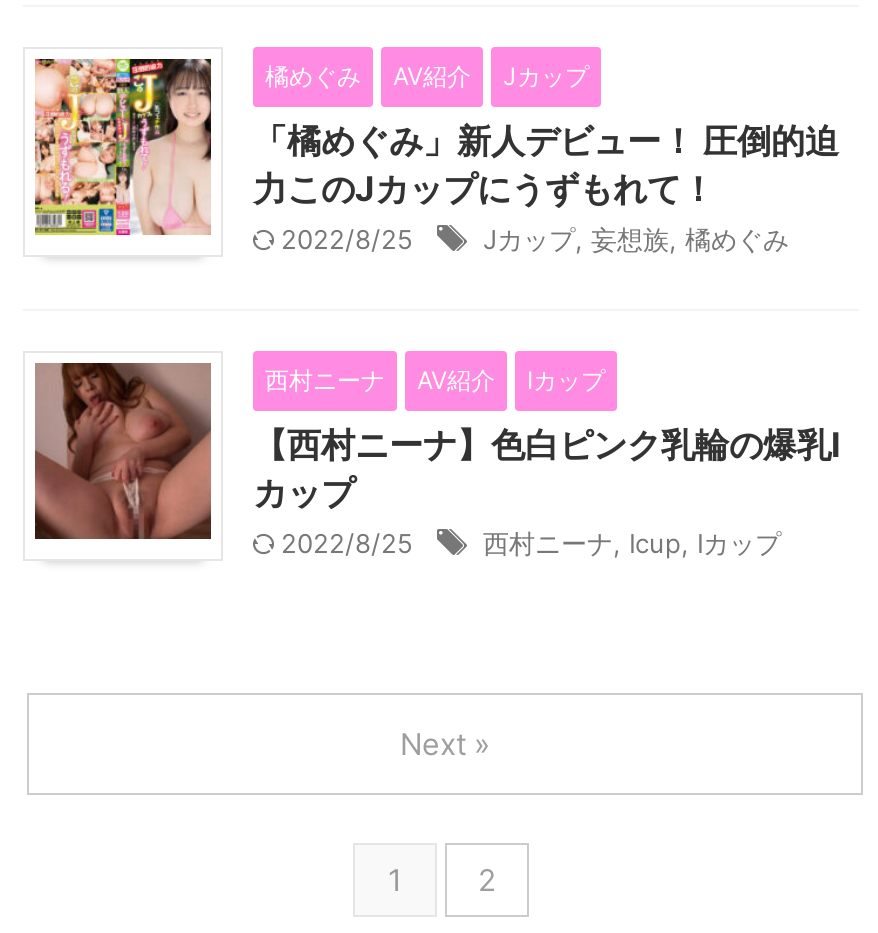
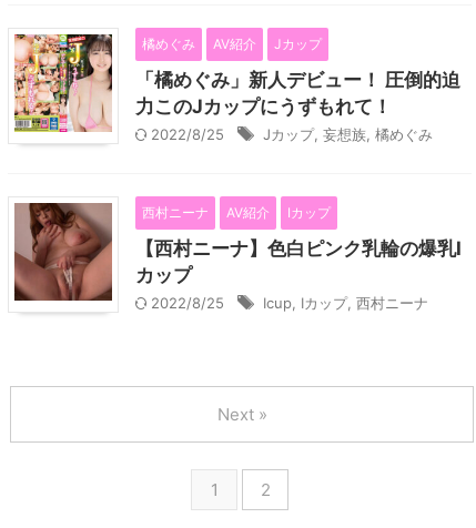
[483,527,781,559] 西村ニーナ, Icup, Iカップ -> [263,294,428,312] Icup, Iカップ,西村ニーナ

